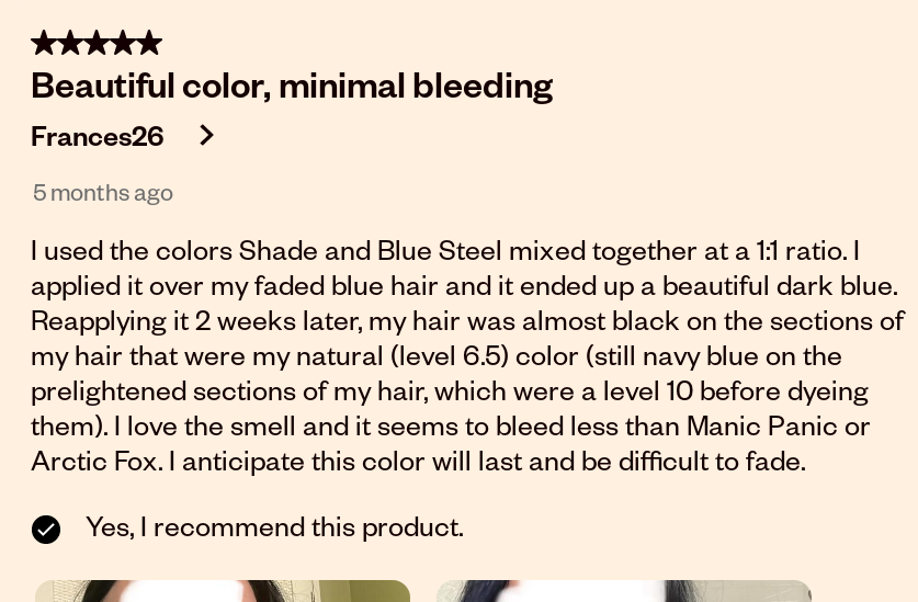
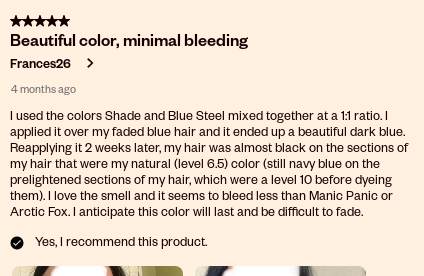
[33,174,173,207] 5 months ago -> [11,81,76,96] 4 months ago

